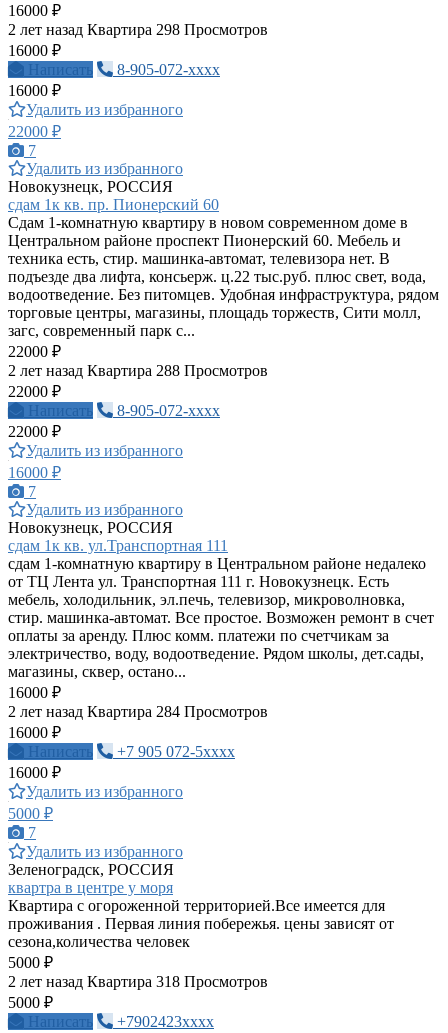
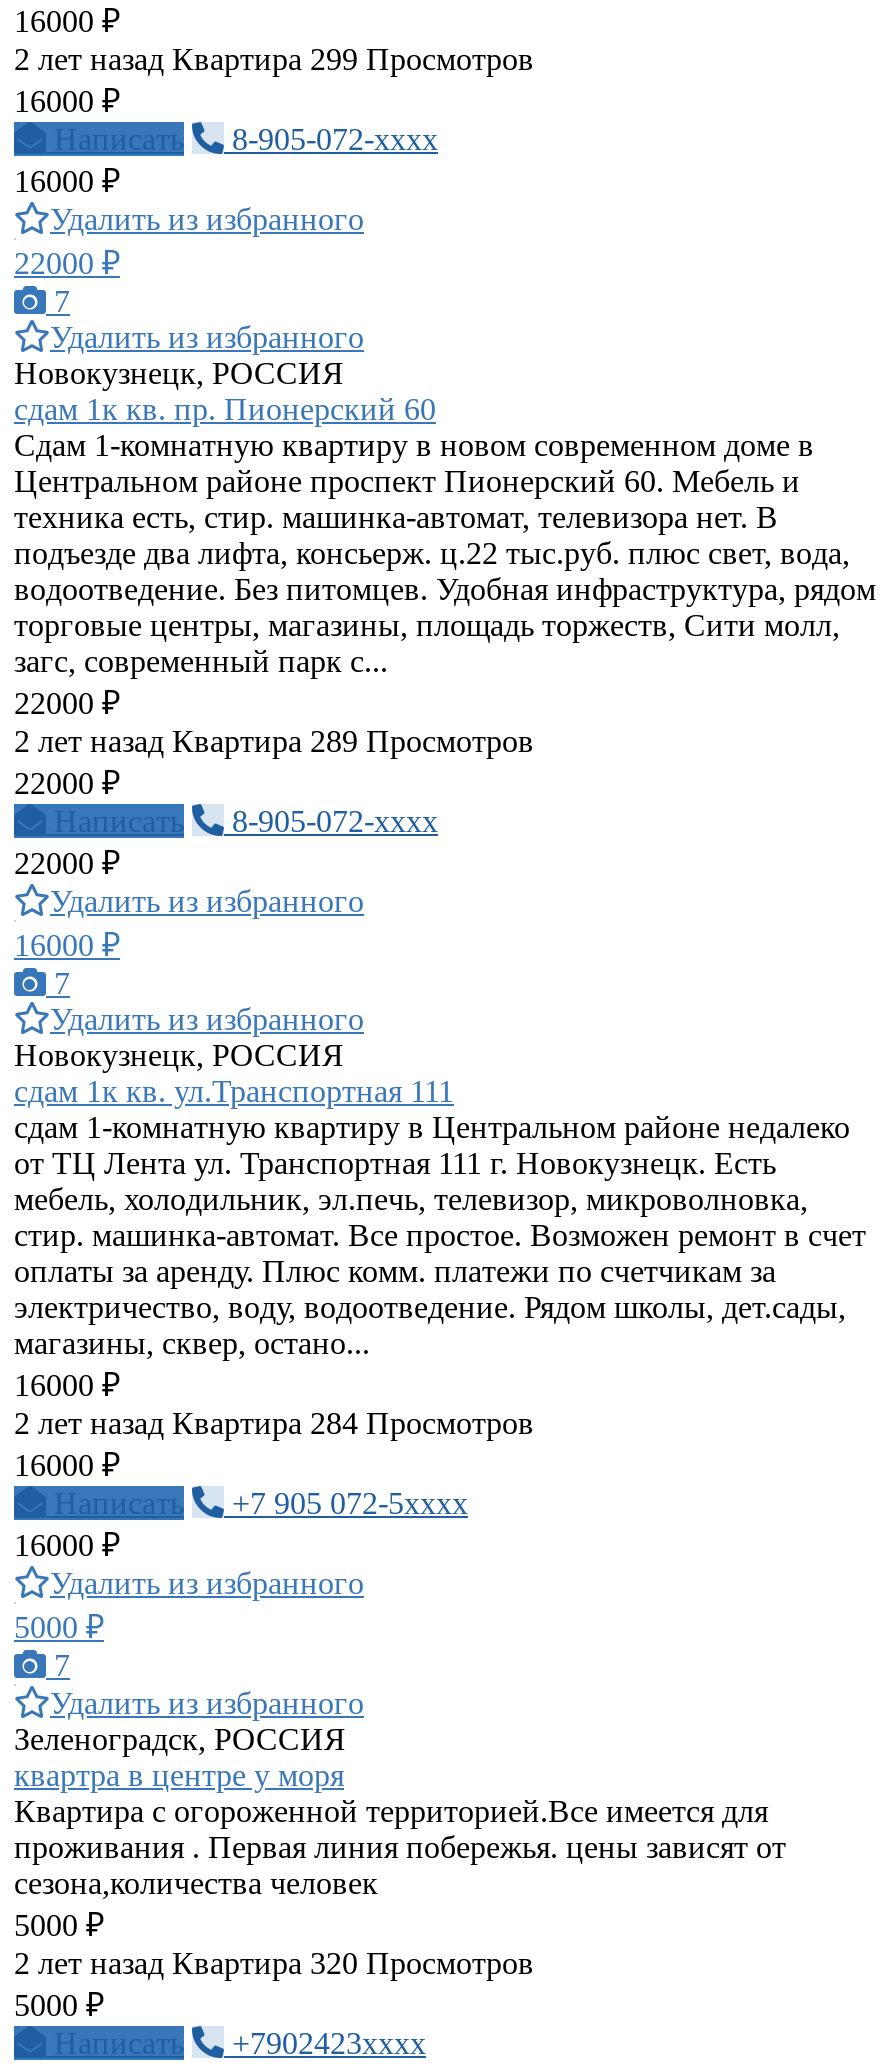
[8,21,268,38] 2 лет назад Квартира 298 Просмотров -> [14,42,534,76] 2 лет назад Квартира 299 Просмотров
[8,362,268,379] 2 лет назад Квартира 288 Просмотров -> [14,724,534,758] 2 лет назад Квартира 289 Просмотров
[8,973,268,990] 2 лет назад Квартира 318 Просмотров -> [14,1946,534,1980] 2 лет назад Квартира 320 Просмотров

